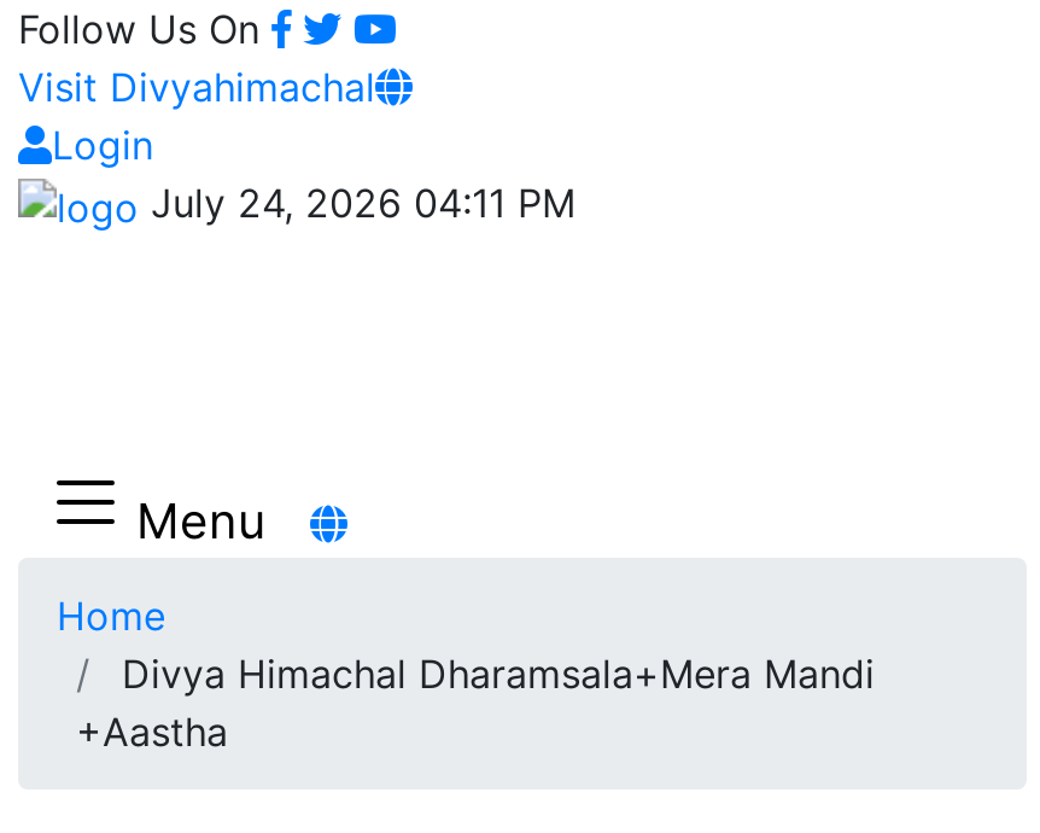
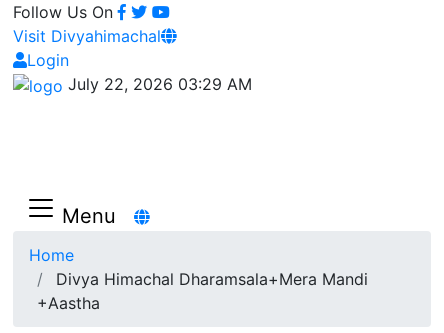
[151,179,575,227] July 24, 2026 04:11 PM -> [68,74,252,94] July 22, 2026 03:29 AM

